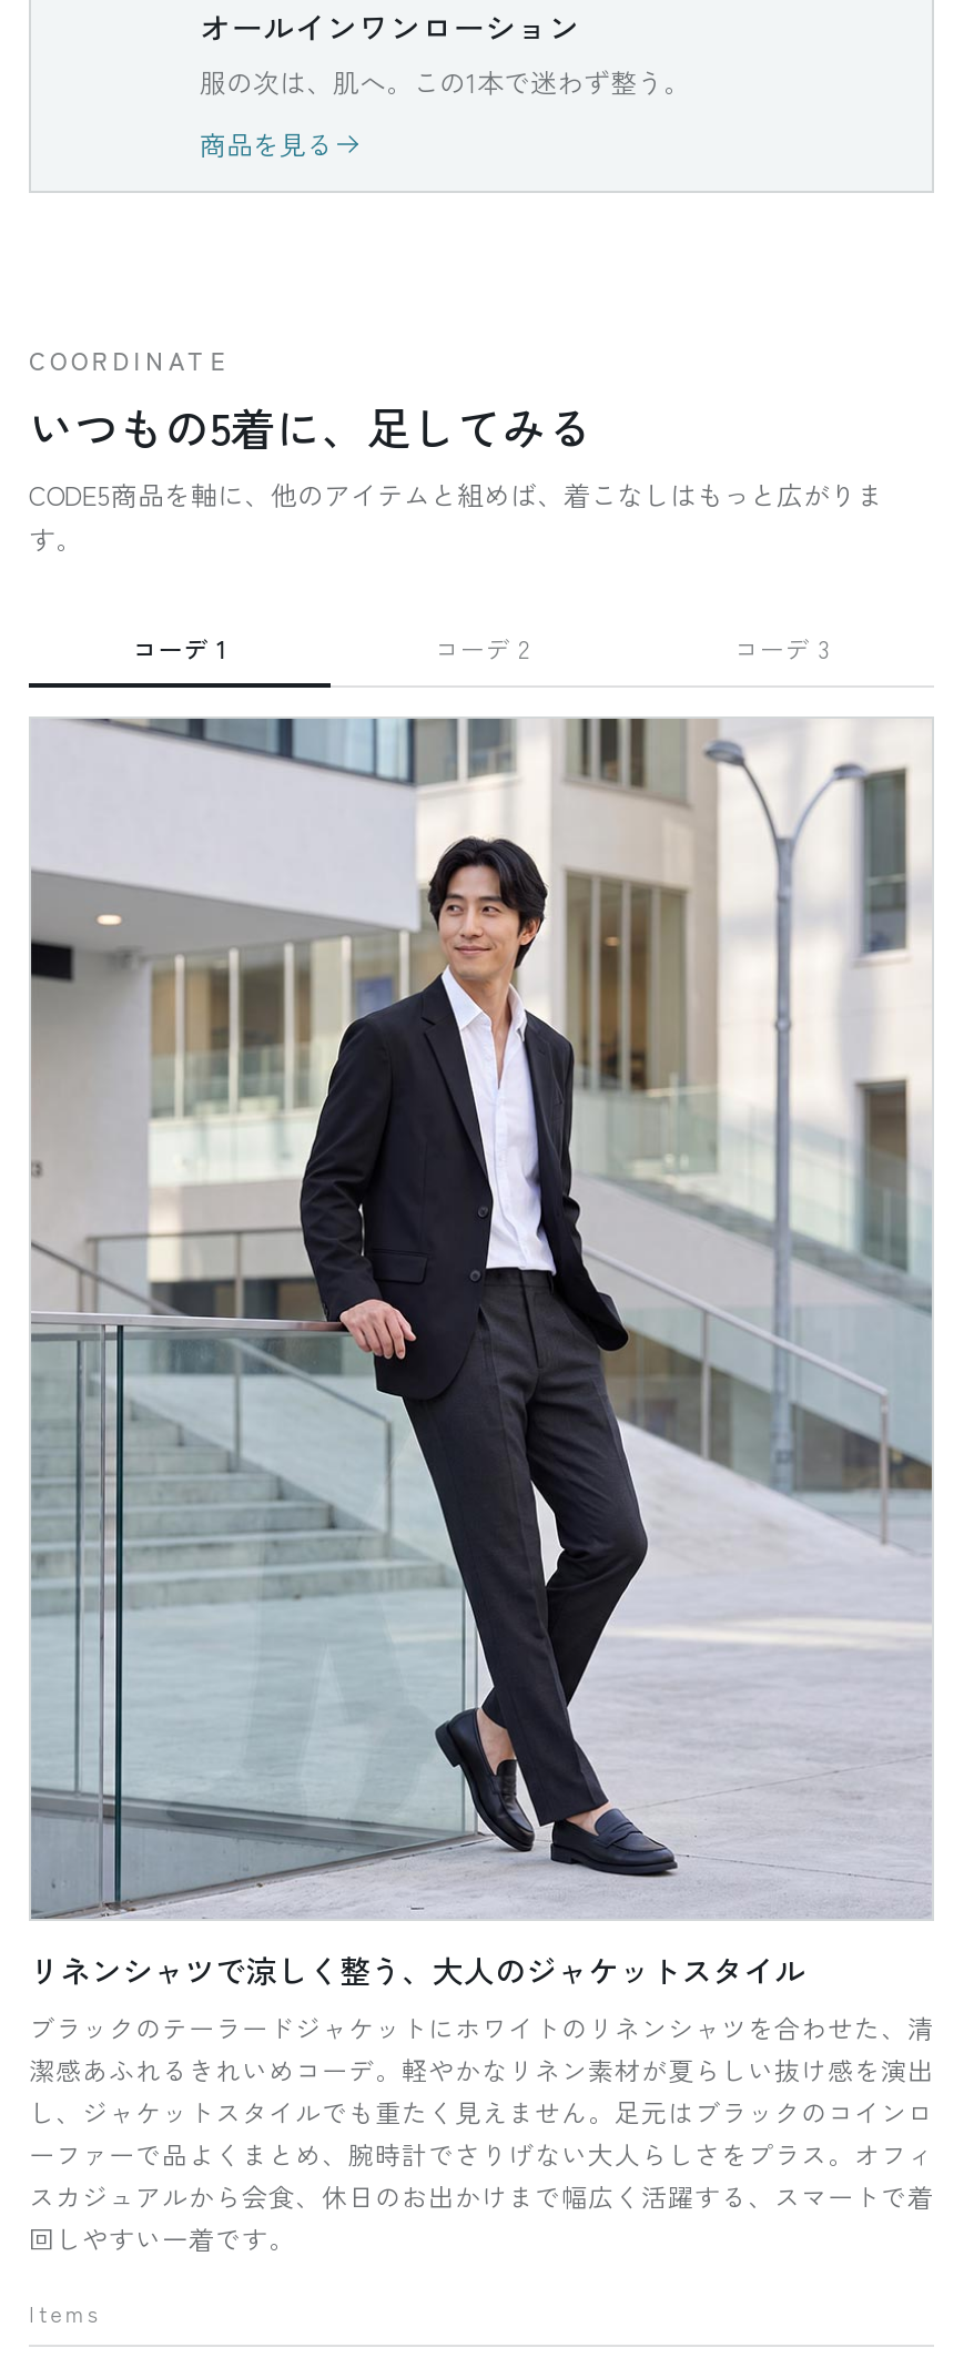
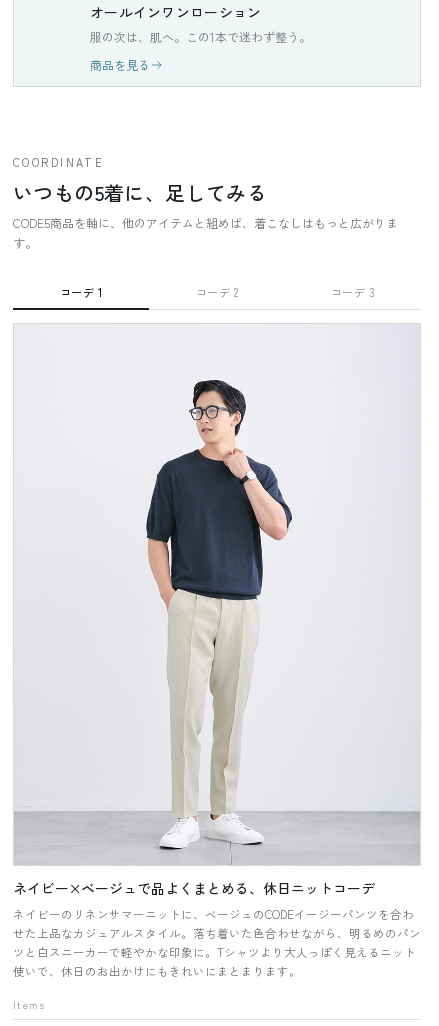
[29,716,934,1919] [image] -> [14,324,419,833] [image]
[29,1949,934,2257] リネンシャツで涼しく整う、大人のジャケットスタイル | ブラックのテーラードジャケットにホワイトのリネンシャツを合わせた、清 | 潔感あふれるきれいめコーデ。軽やかなリネン素材が夏らしい抜け感を演出 | し、ジャケットスタイルでも重たく見えません。足元はブラックのコインロ | ーファーで品よくまとめ、腕時計でさりげない大人らしさをプラス。オフィ | スカジュアルから会食、休日のお出かけまで幅広く活躍する、スマートで着 | 回しやすい一着です。 -> [13,878,421,979] ネイビー×ベージュで品よくまとめる、休日ニットコーデ | ネイビーのリネンサマーニットに、ベージュのCODEイージーパンツを合わ | せた上品なカジュアルスタイル。落ち着いた色合わせながら、明るめのパン | ツと白スニーカーで軽やかな印象に。Tシャツより大人っぽく見えるニット | 使いで、休日のお出かけにもきれいにまとまります。

